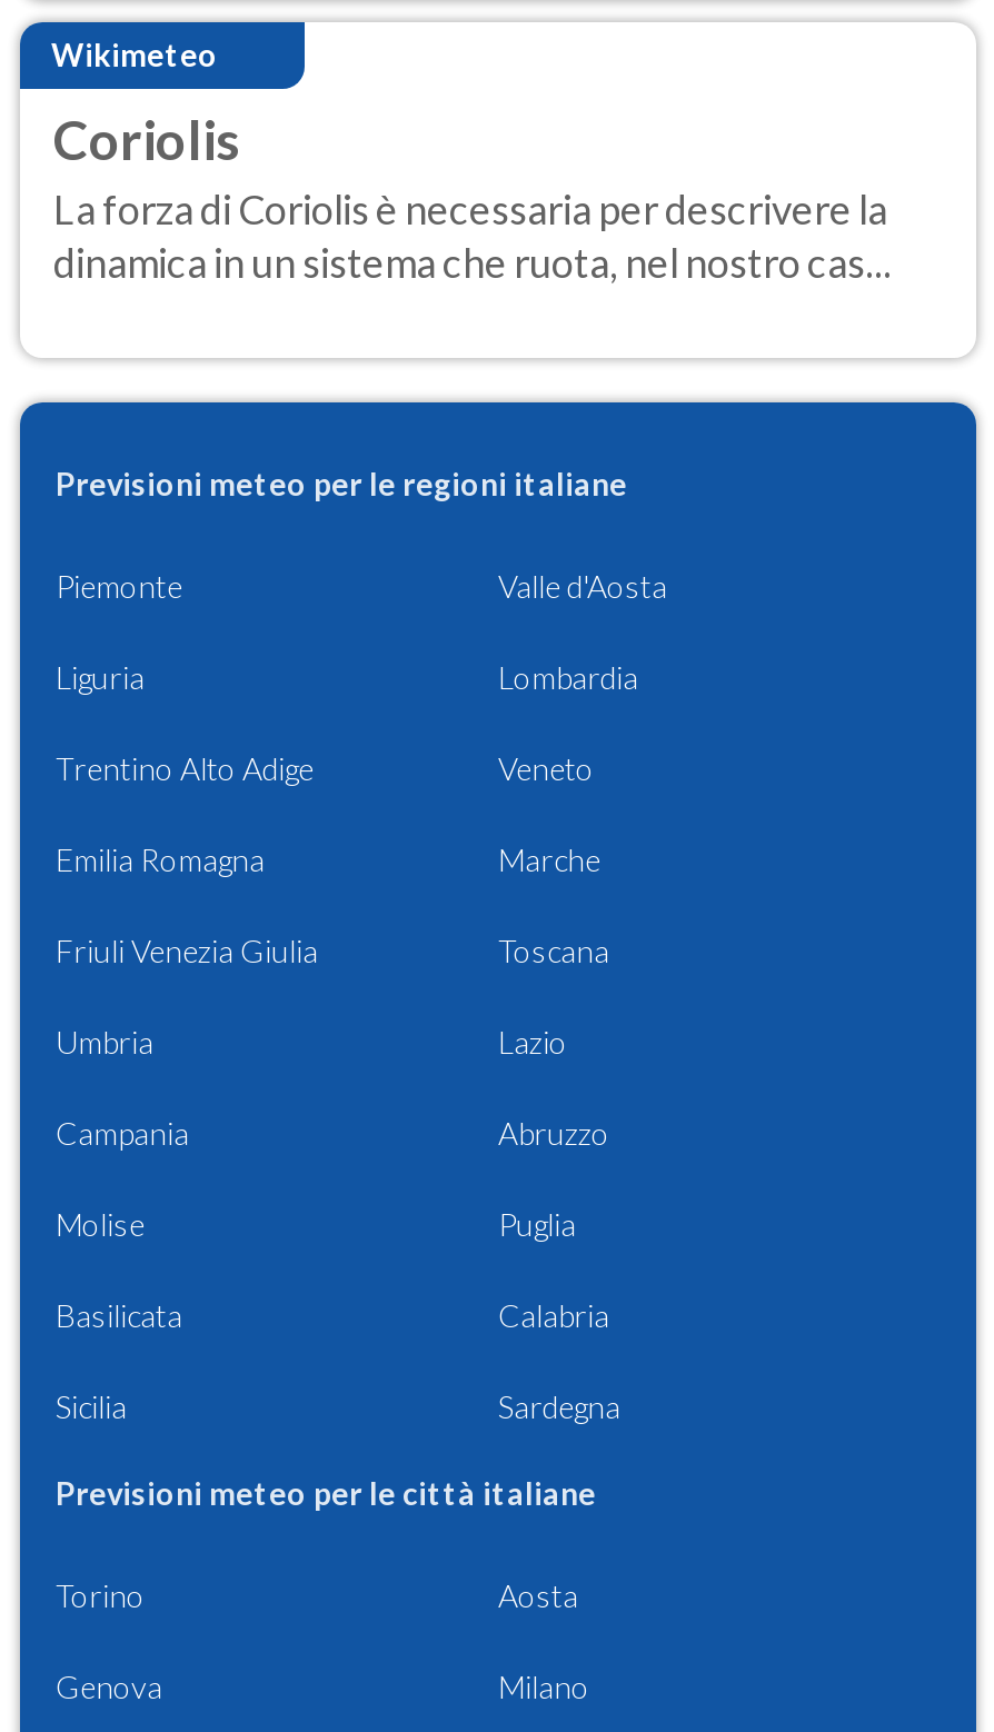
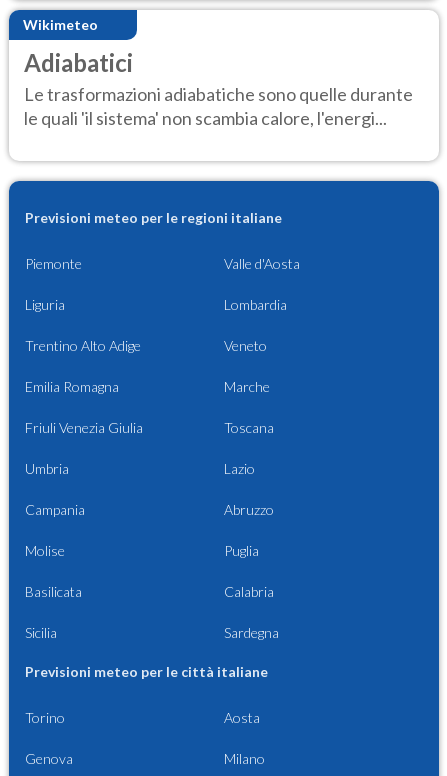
[53,106,892,288] Coriolis | La forza di Coriolis è necessaria per descrivere la | dinamica in un sistema che ruota, nel nostro cas... -> [24,48,413,129] Adiabatici | Le trasformazioni adiabatiche sono quelle durante | le quali 'il sistema' non scambia calore, l'energi...

